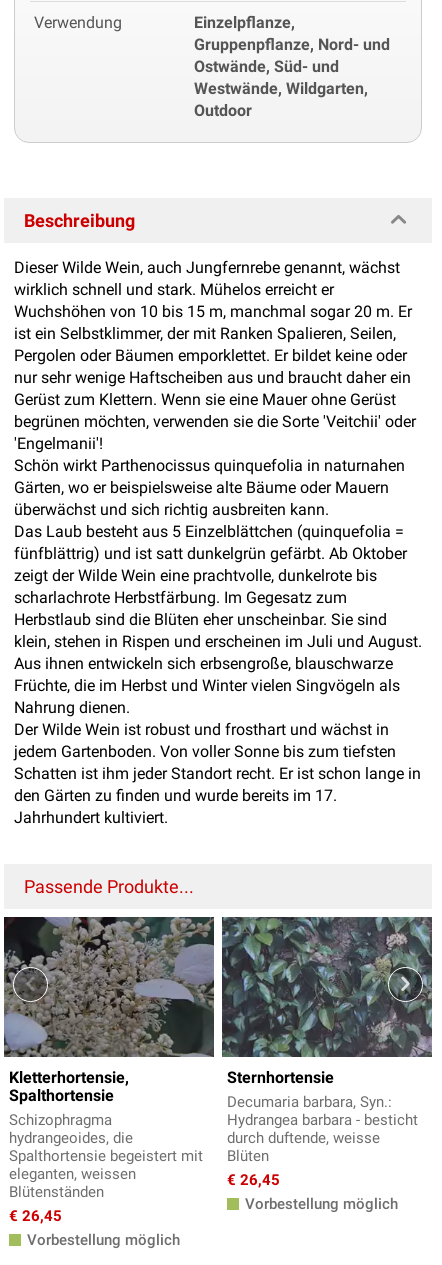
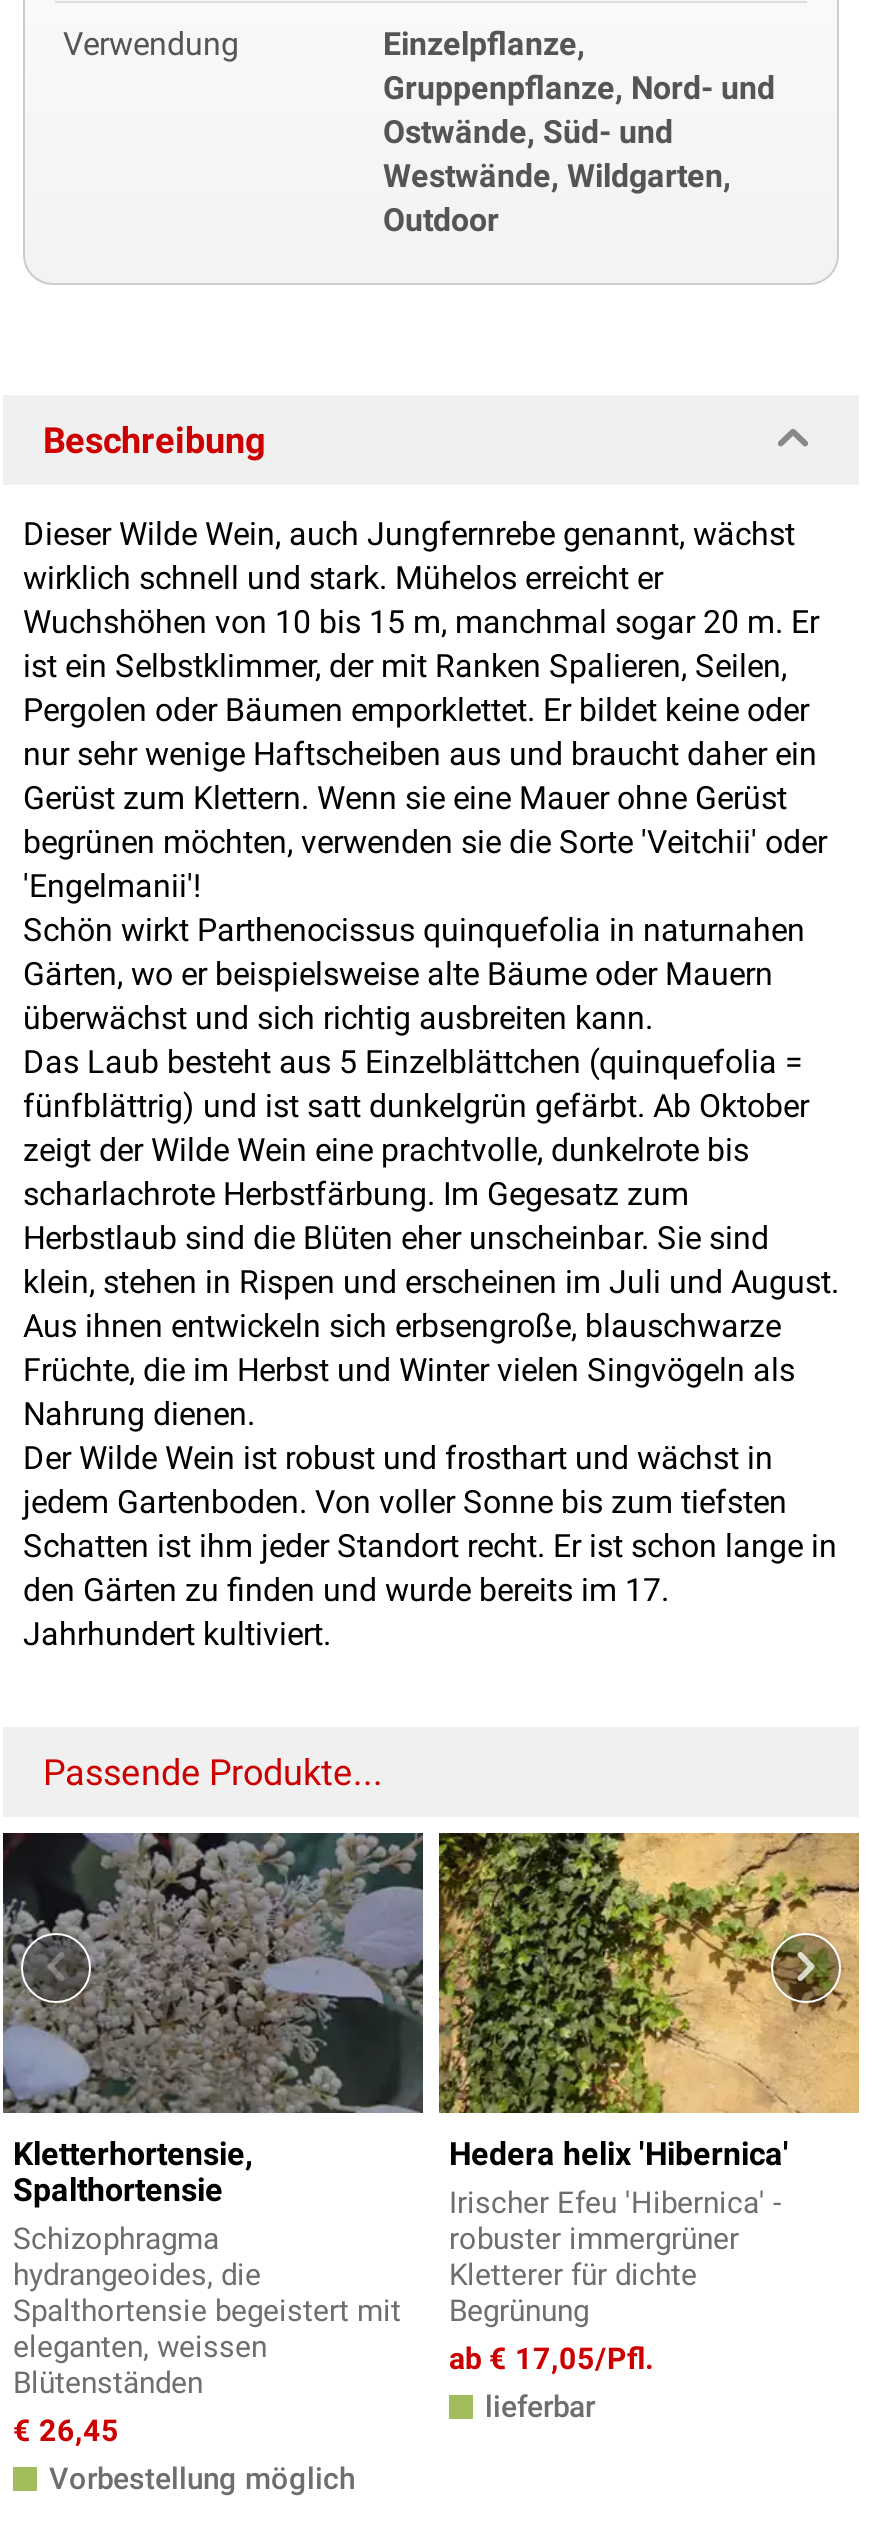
[221,916,433,1213] [image] | Sternhortensie | Decumaria barbara, Syn.: | Hydrangea barbara - besticht | durch duftende, weisse | Blüten | € 26,45 | Vorbestellung möglich -> [437,1830,861,2426] [image] | Hedera helix 'Hibernica' | Irischer Efeu 'Hibernica' - | robuster immergrüner | Kletterer für dichte | Begrünung | ab € 17,05/Pfl. | lieferbar

